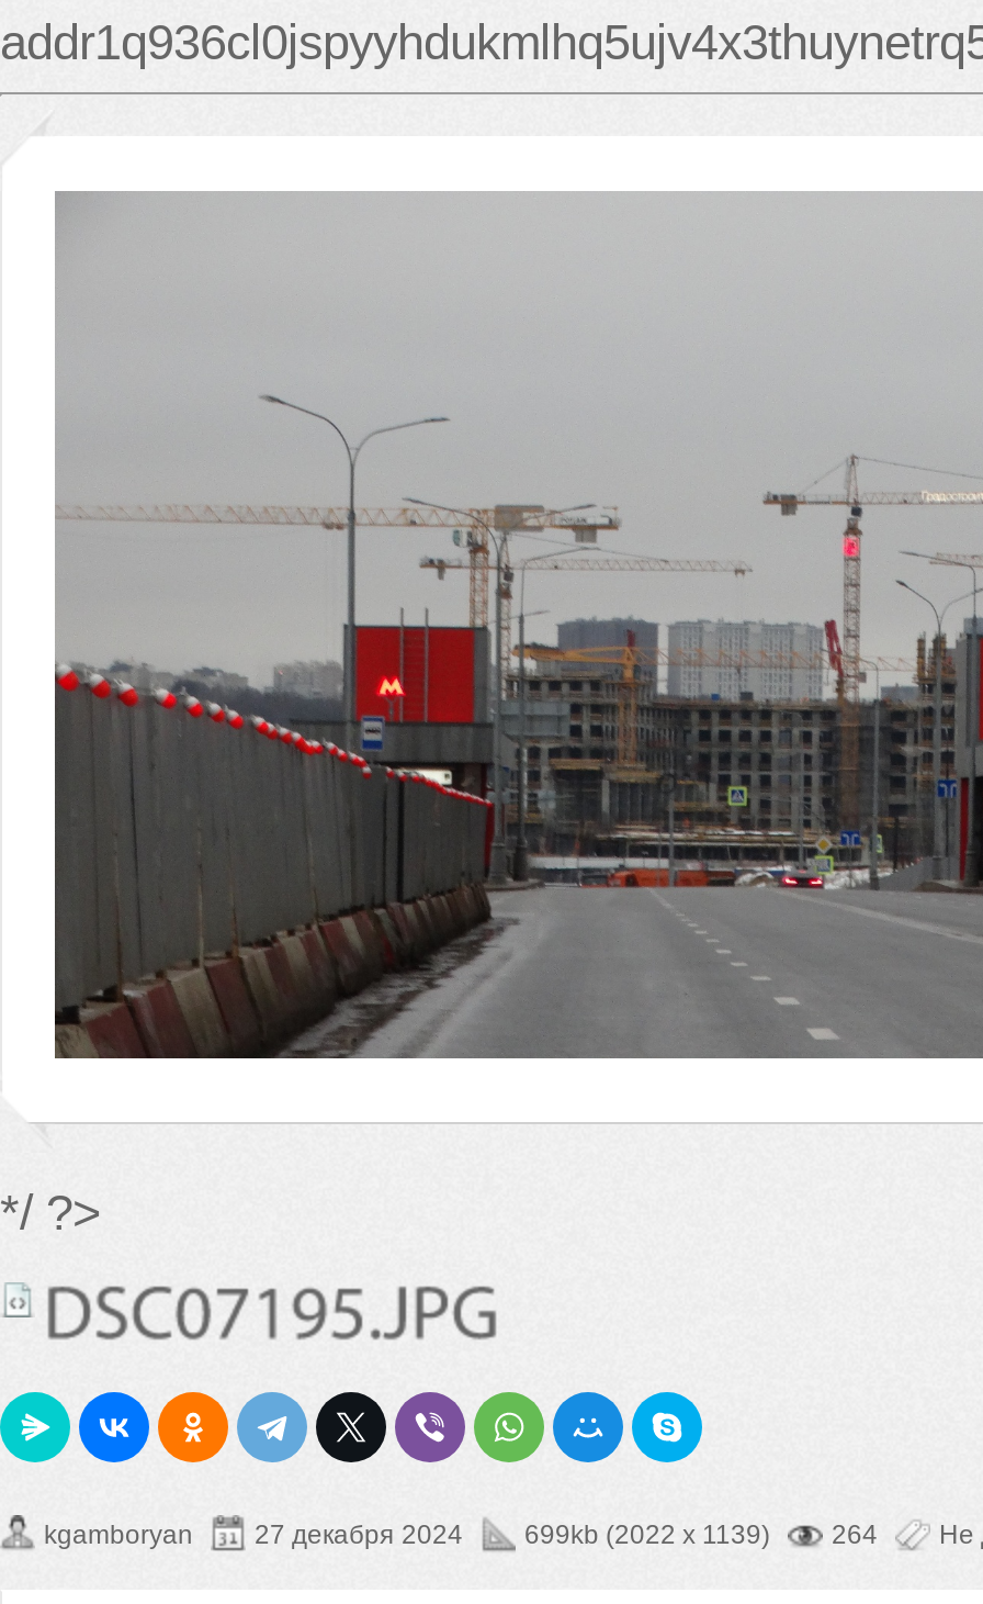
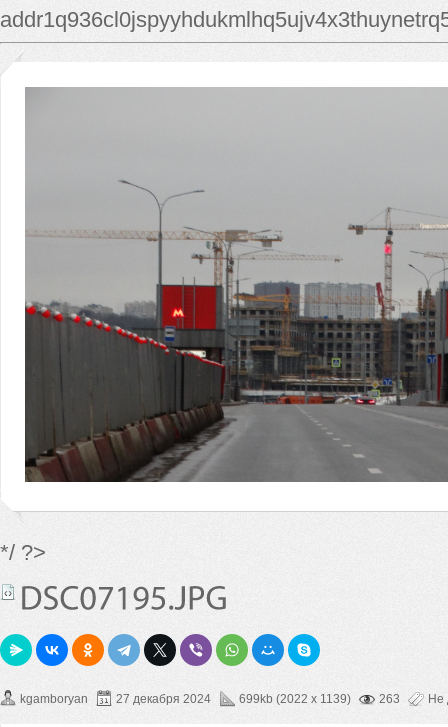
[832,1519,878,1549] 264 -> [379,692,400,706] 263

